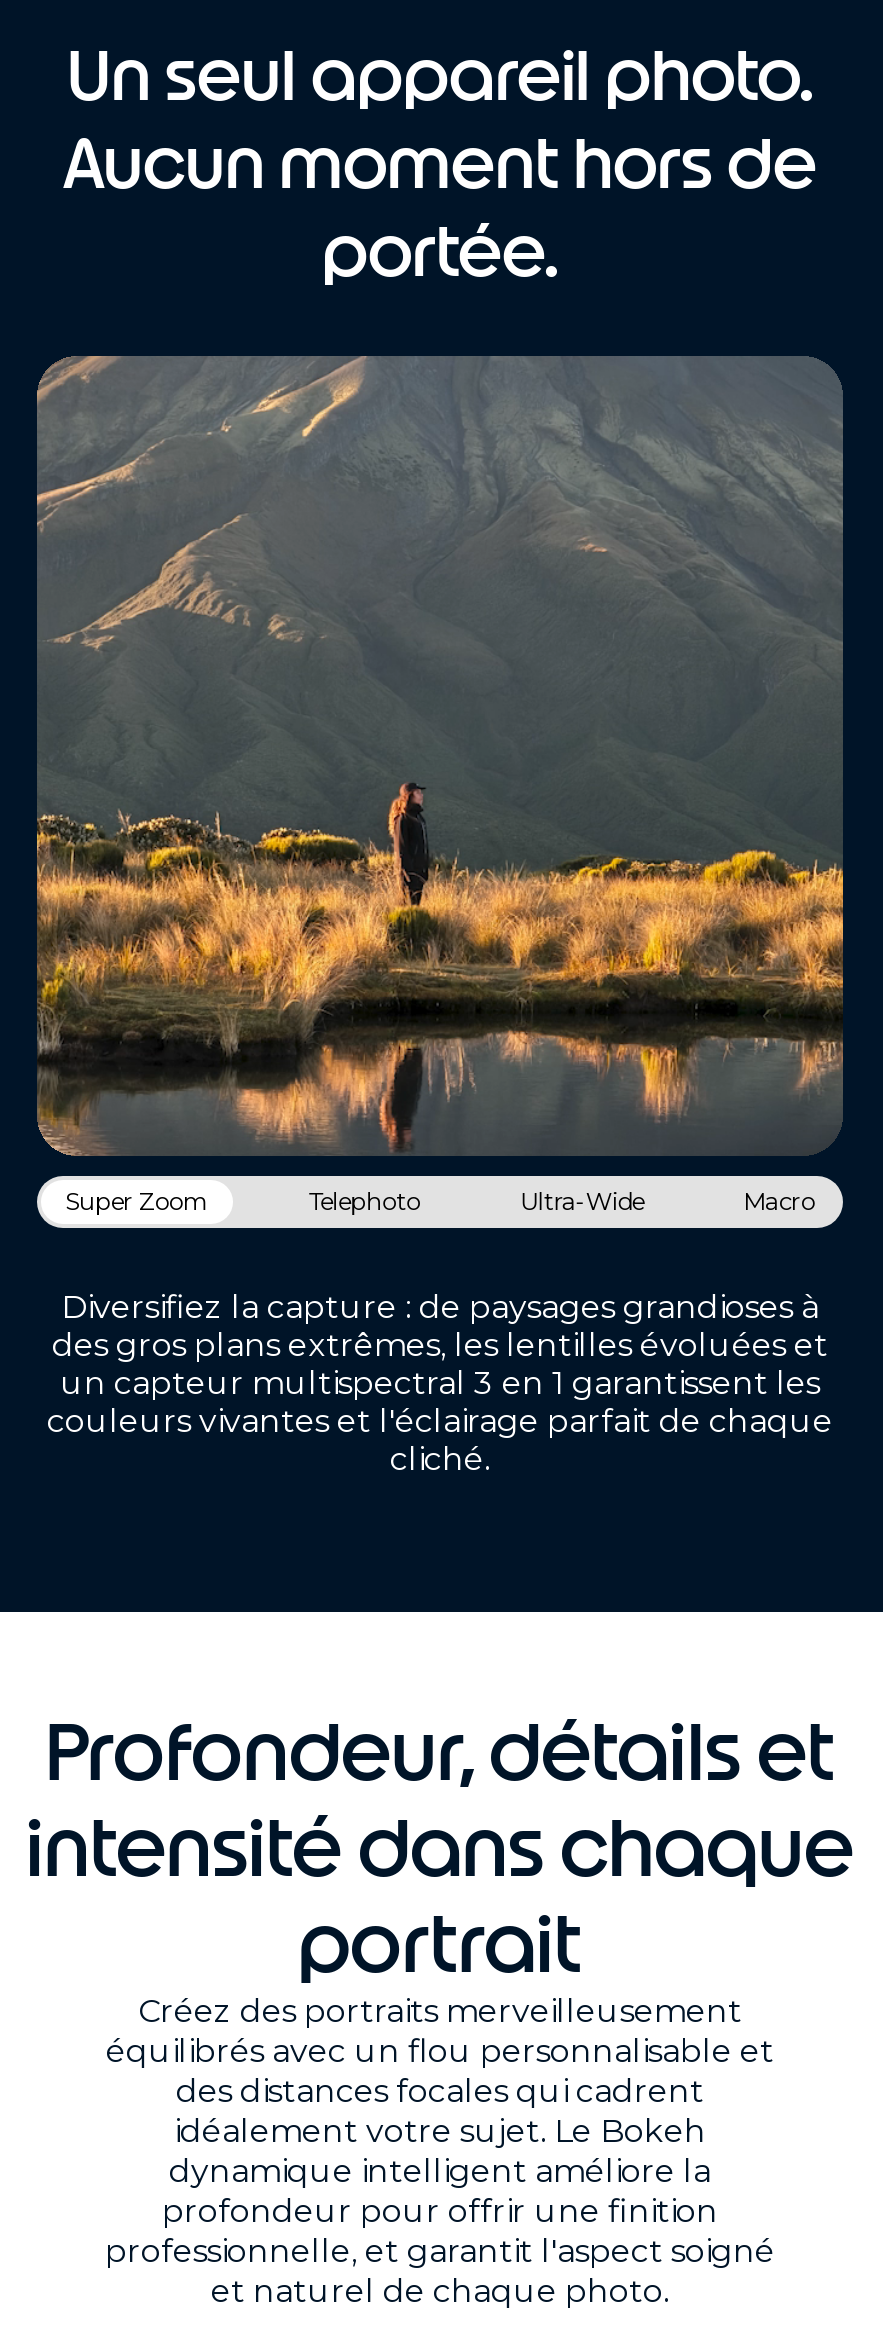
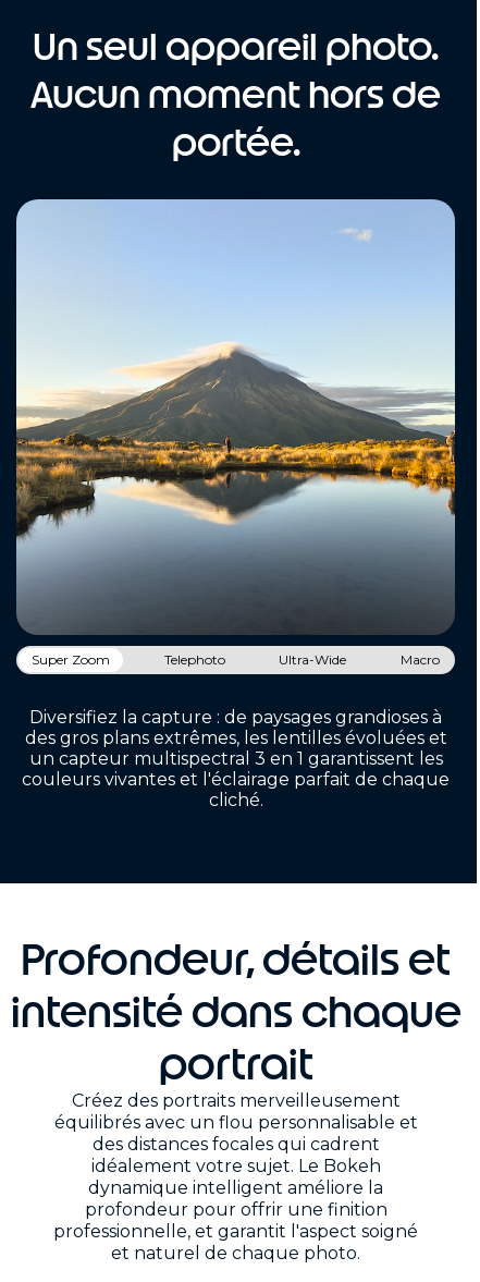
[35,354,845,1154] [image] -> [15,198,456,633] [image]

